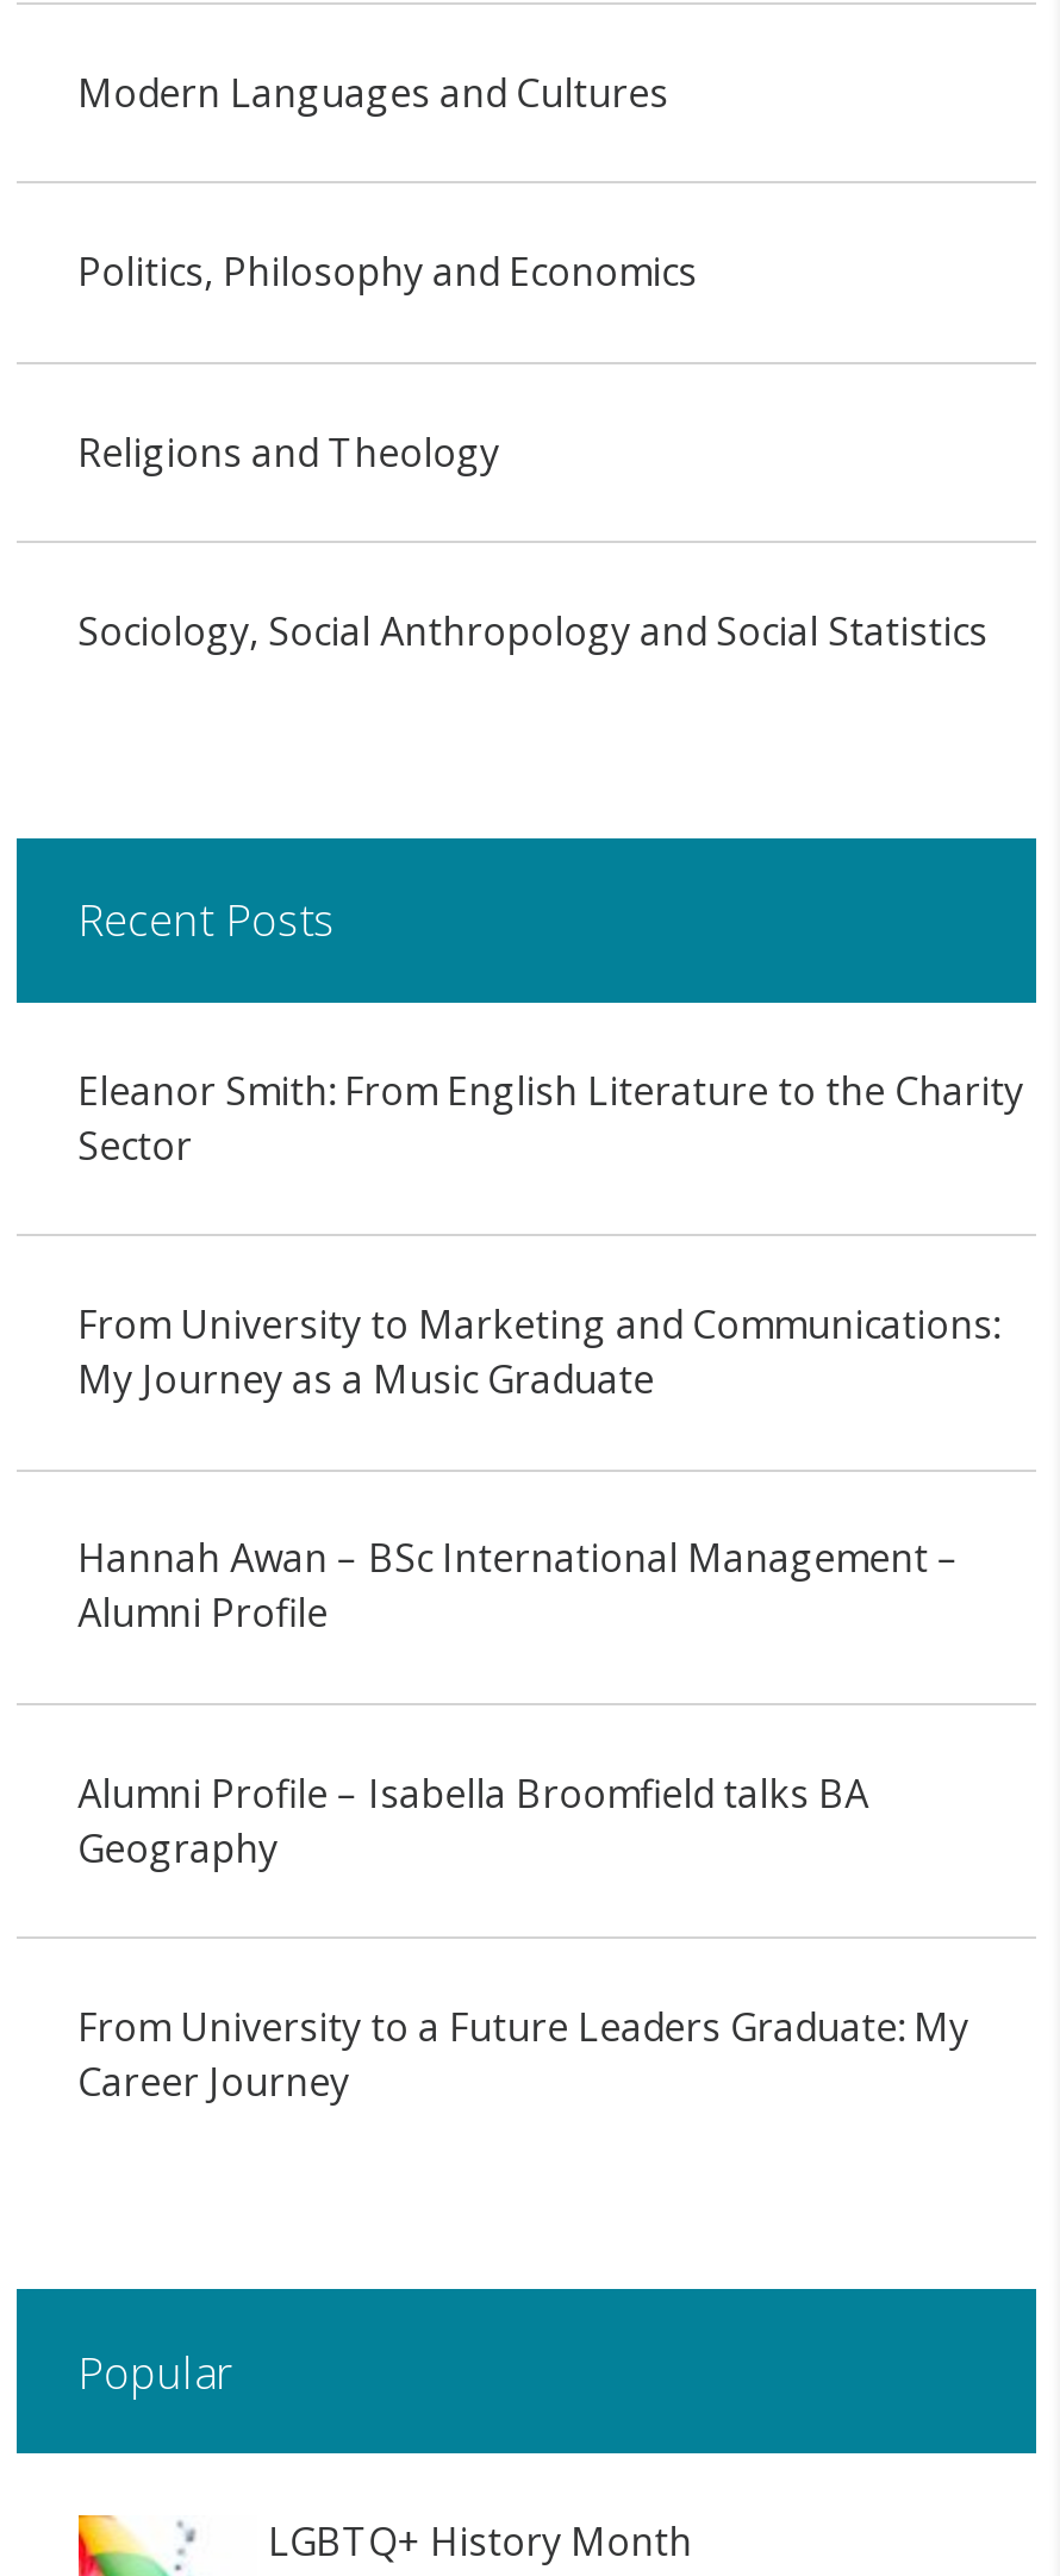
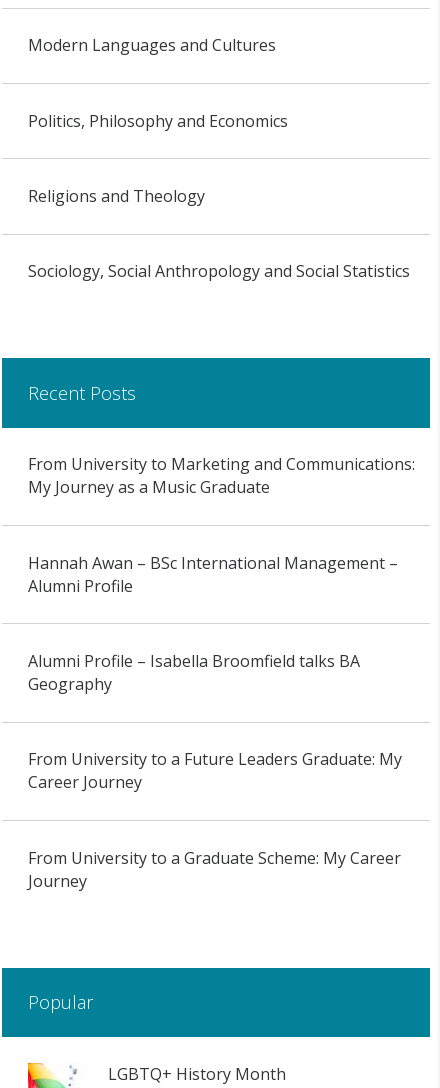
[78,1064,1024,1171] Eleanor Smith: From English Literature to the Charity | Sector -> none
moved [78,1299,1000,2108] -> [28,453,415,793]: From University to Marketing and Communications: | My Journey as a Music Graduate | Hannah Awan – BSc International Management – | Alumni Profile | Alumni Profile – Isabella Broomfield talks BA | Geography | From University to a Future Leaders Graduate: My | Career Journey
none -> [28,847,401,892] From University to a Graduate Scheme: My Career | Journey

